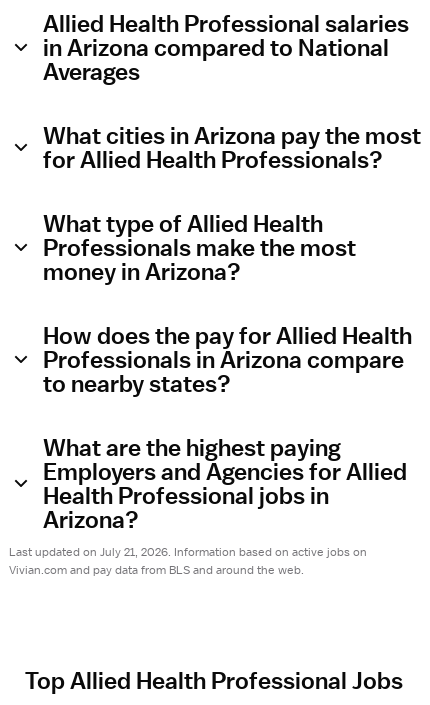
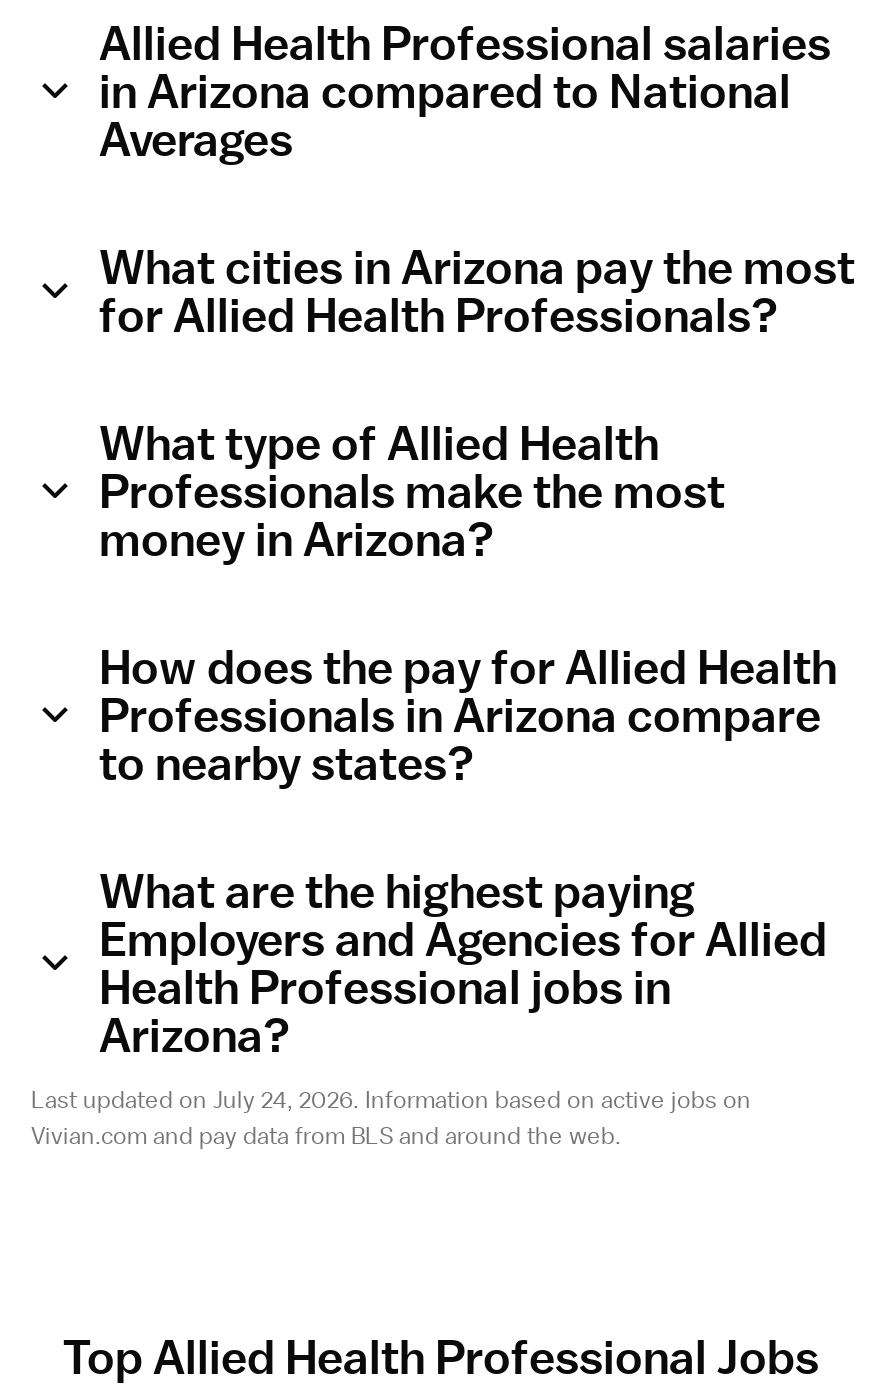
[9,544,367,560] Last updated on July 21, 2026. Information based on active jobs on -> [31,1084,751,1116] Last updated on July 24, 2026. Information based on active jobs on

